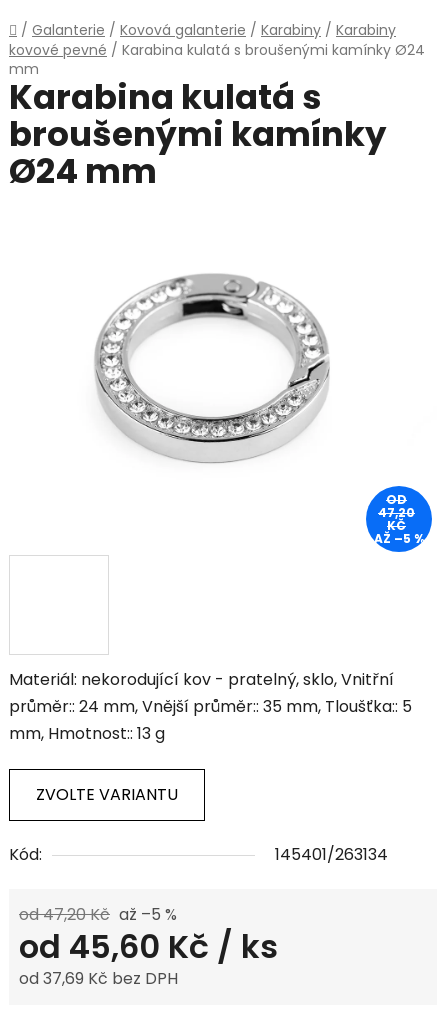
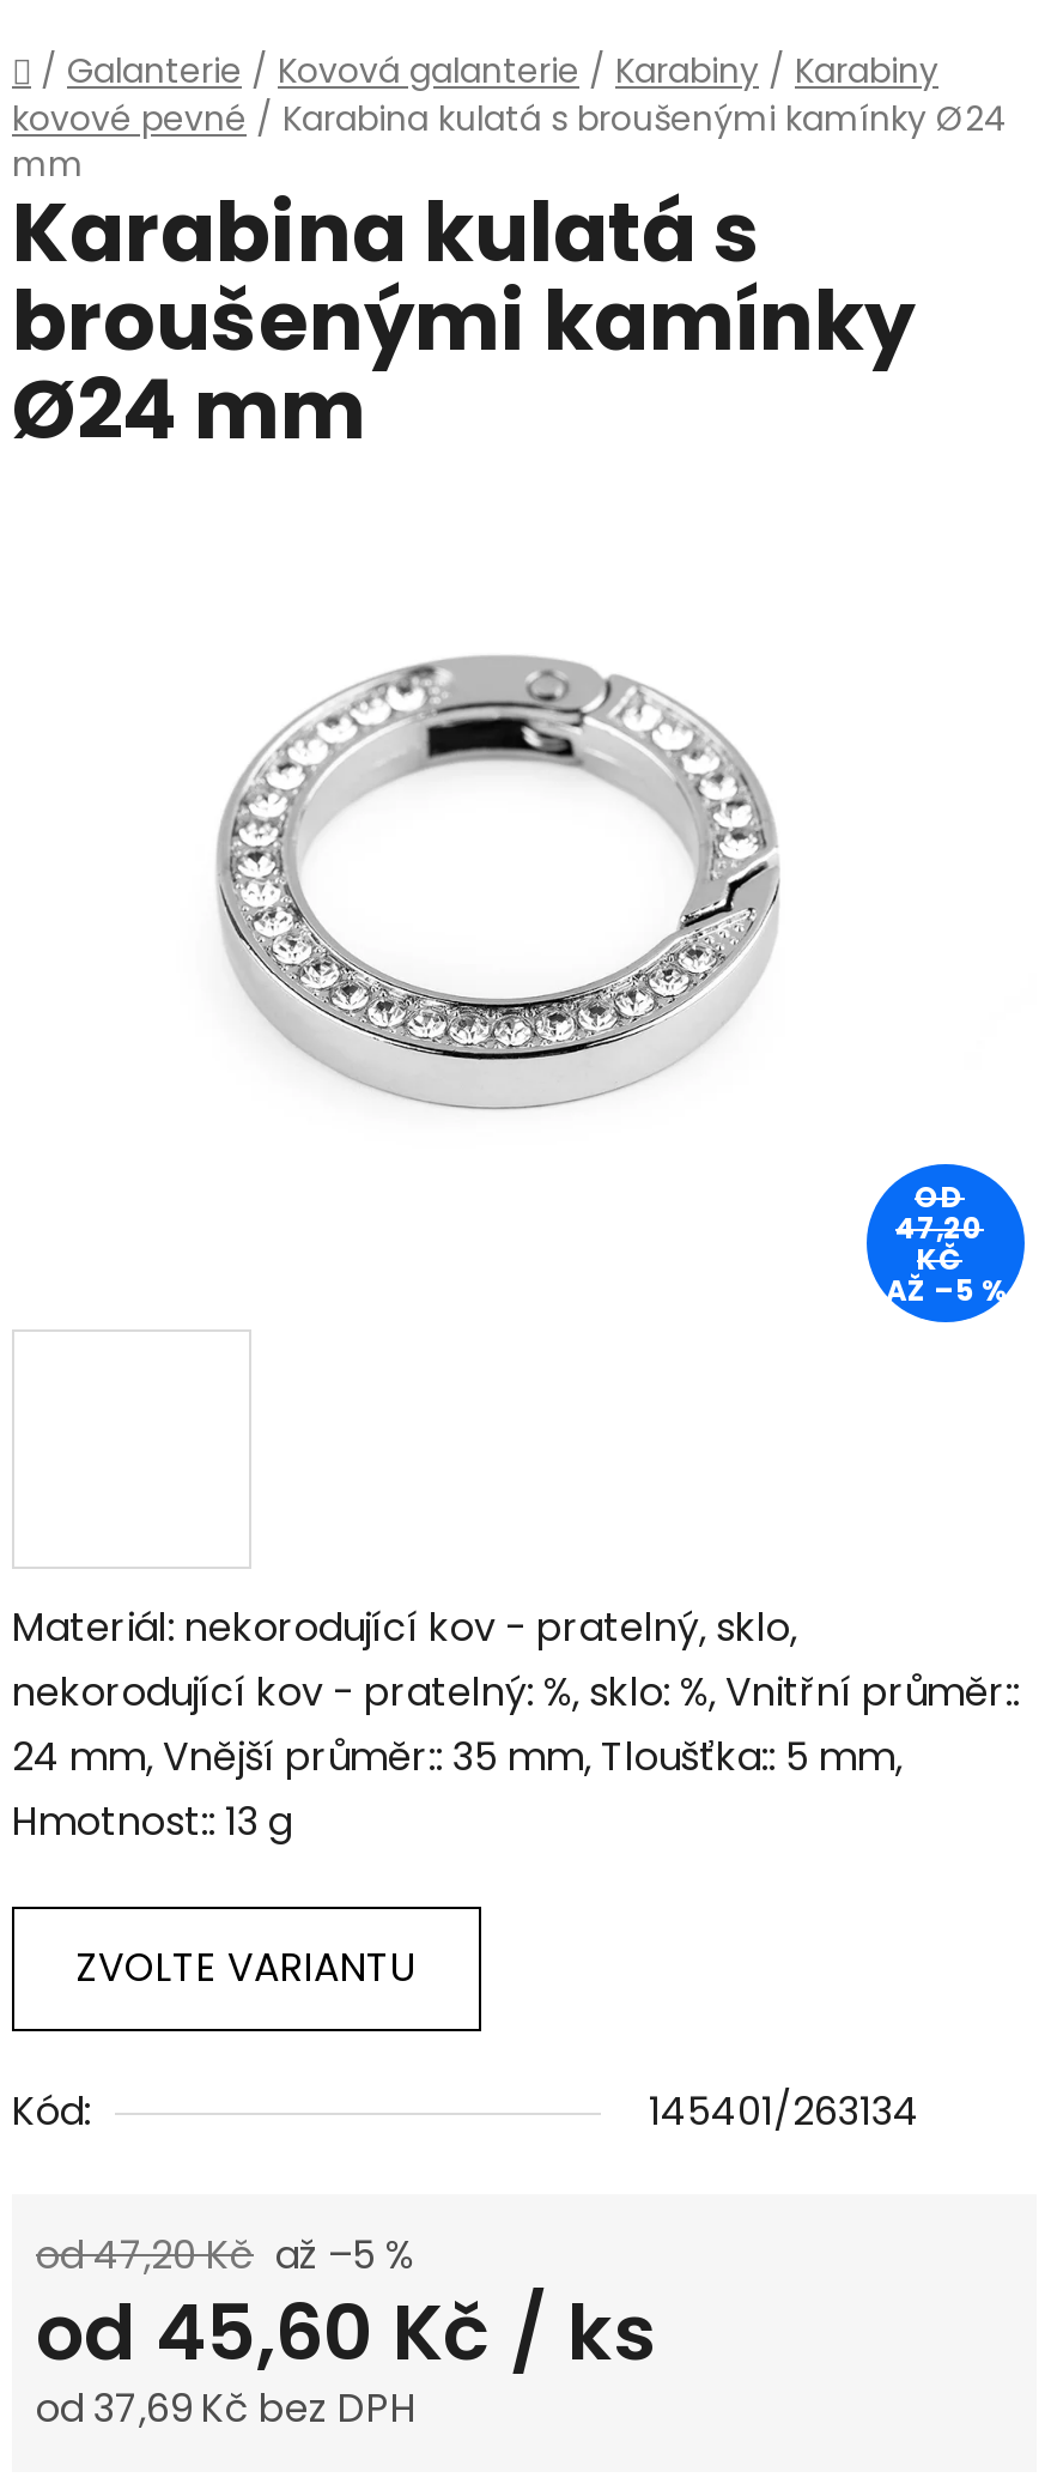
[9,668,412,745] Materiál: nekorodující kov - pratelný, sklo, Vnitřní | průměr:: 24 mm, Vnější průměr:: 35 mm, Tloušťka:: 5 | mm, Hmotnost:: 13 g -> [12,1600,1020,1849] Materiál: nekorodující kov - pratelný, sklo, | nekorodující kov - pratelný: %, sklo: %, Vnitřní průměr:: | 24 mm, Vnější průměr:: 35 mm, Tloušťka:: 5 mm, | Hmotnost:: 13 g

